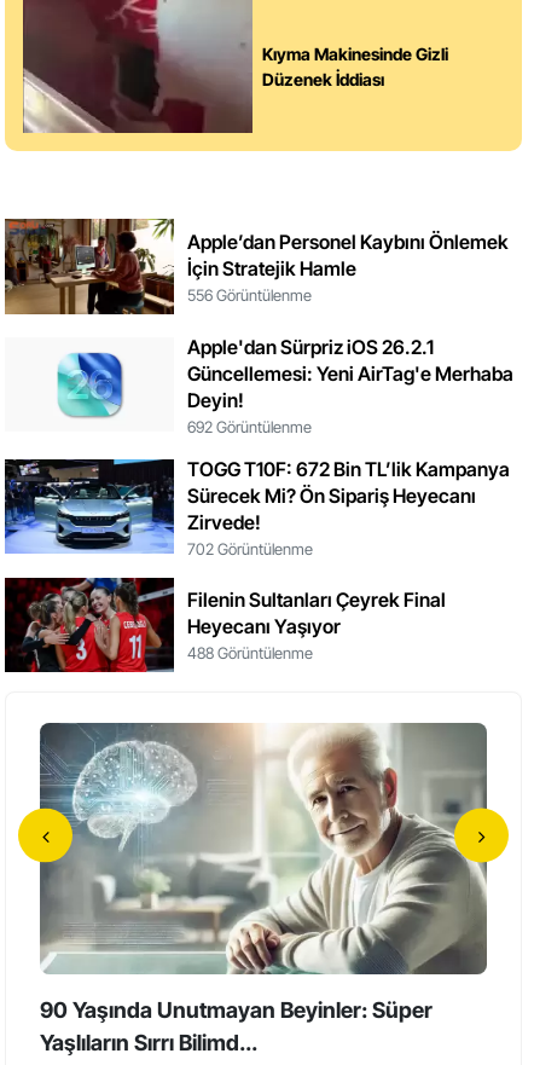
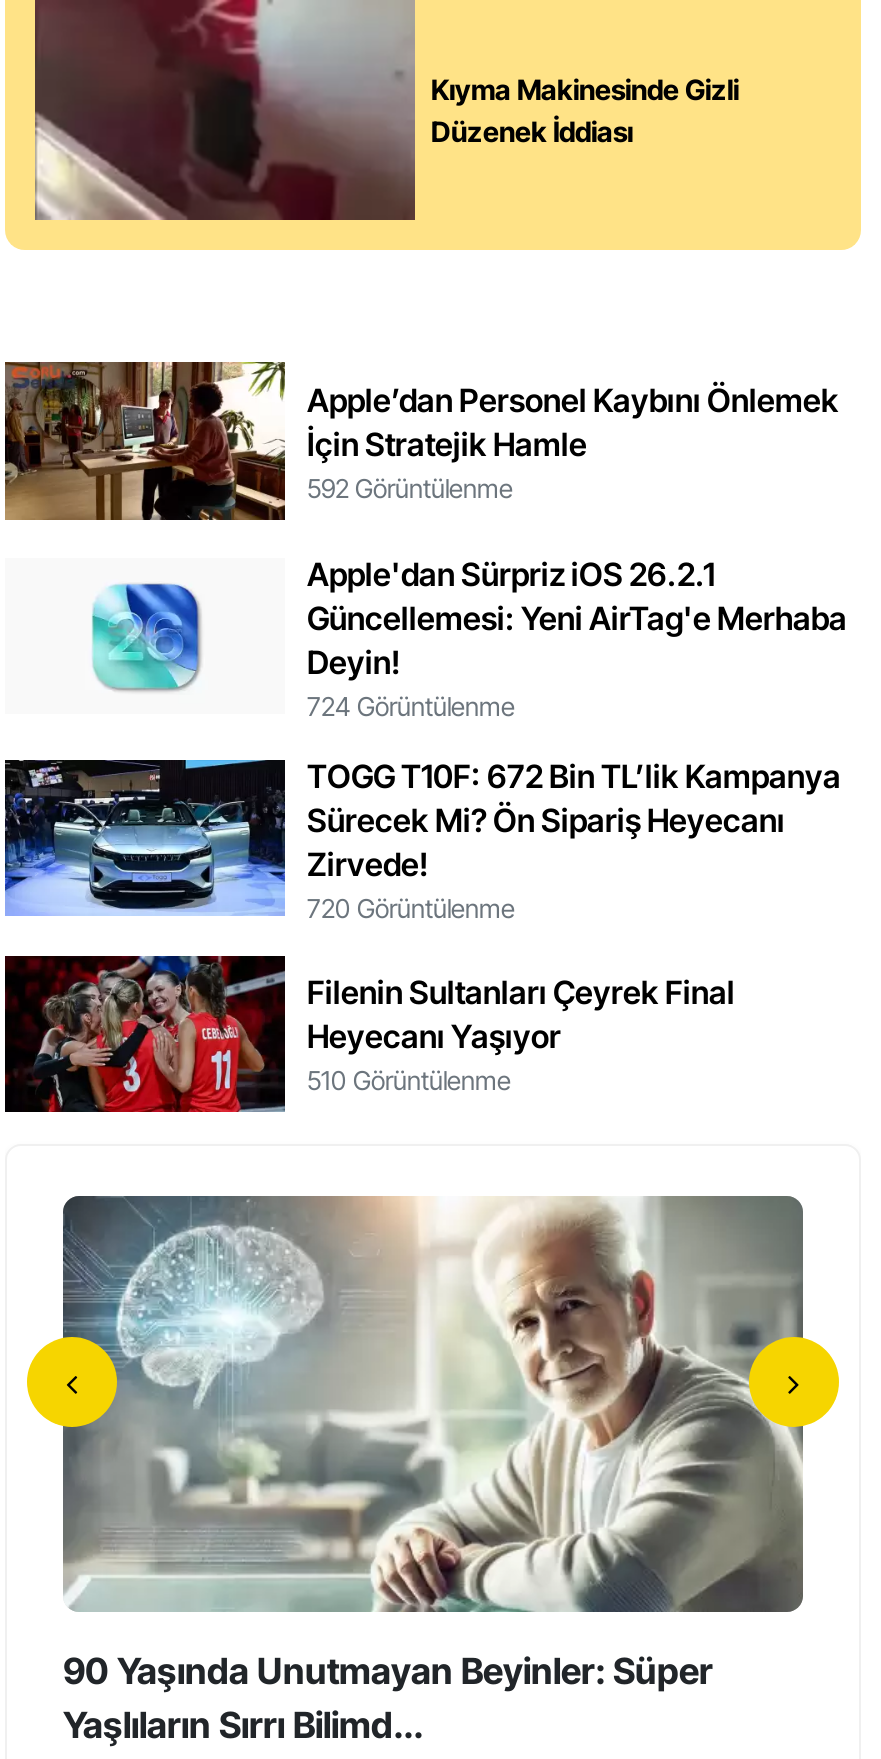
[187,285,312,304] 556 Görüntülenme -> [307,472,513,504] 592 Görüntülenme
[187,417,312,436] 692 Görüntülenme -> [307,689,515,721] 724 Görüntülenme
[187,539,313,558] 702 Görüntülenme -> [307,891,515,923] 720 Görüntülenme
[187,644,313,663] 488 Görüntülenme -> [307,1065,511,1097] 510 Görüntülenme

